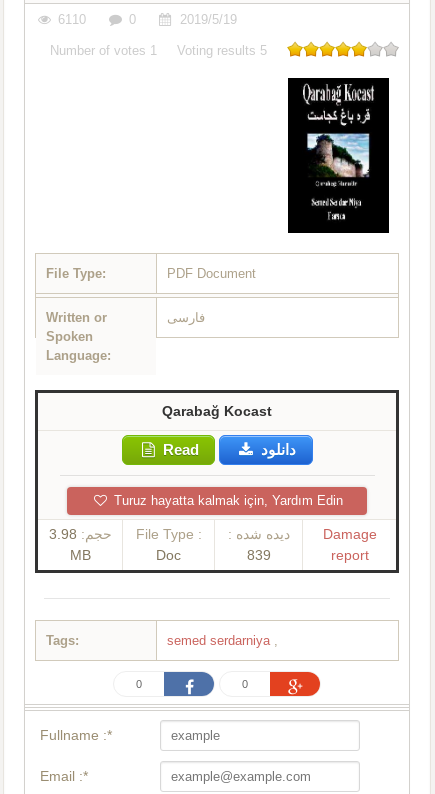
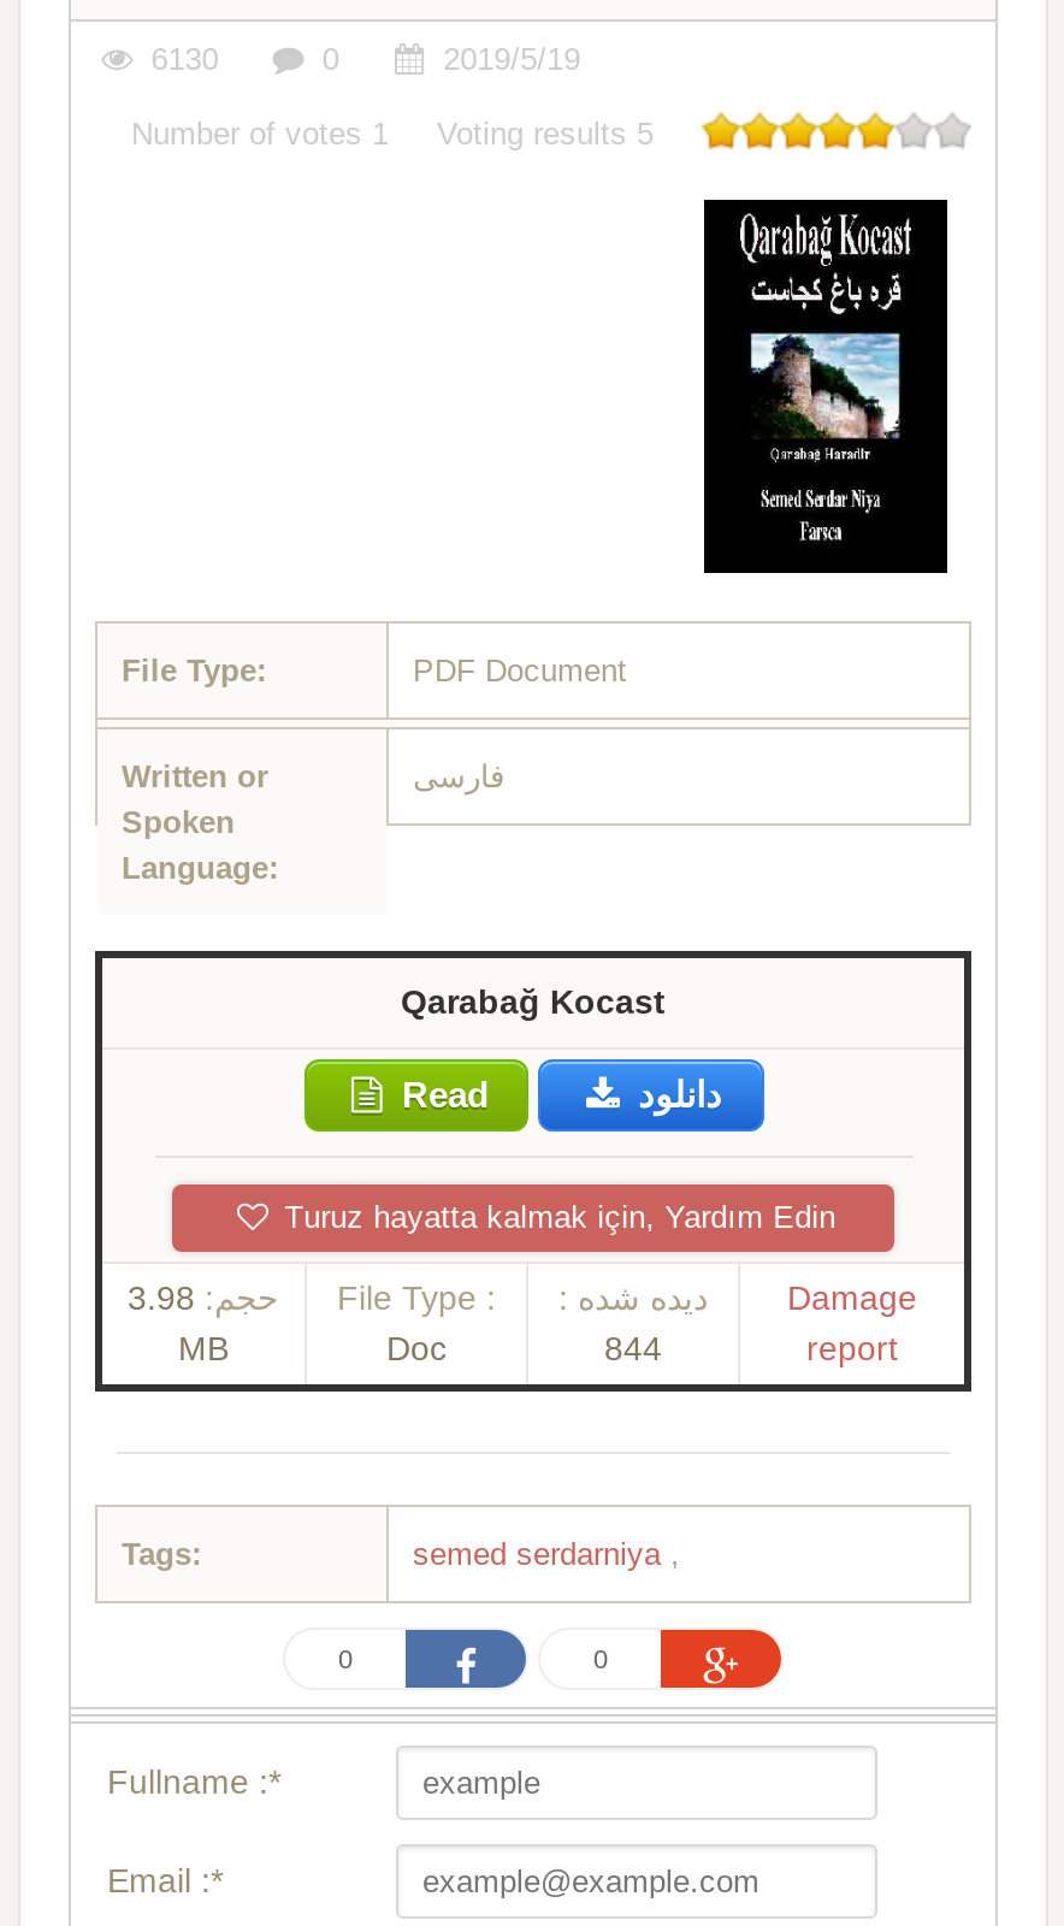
[58,12,86,27] 6110 -> [151,41,218,77] 6130
[246,547,270,563] 839 -> [604,1328,662,1367] 844

